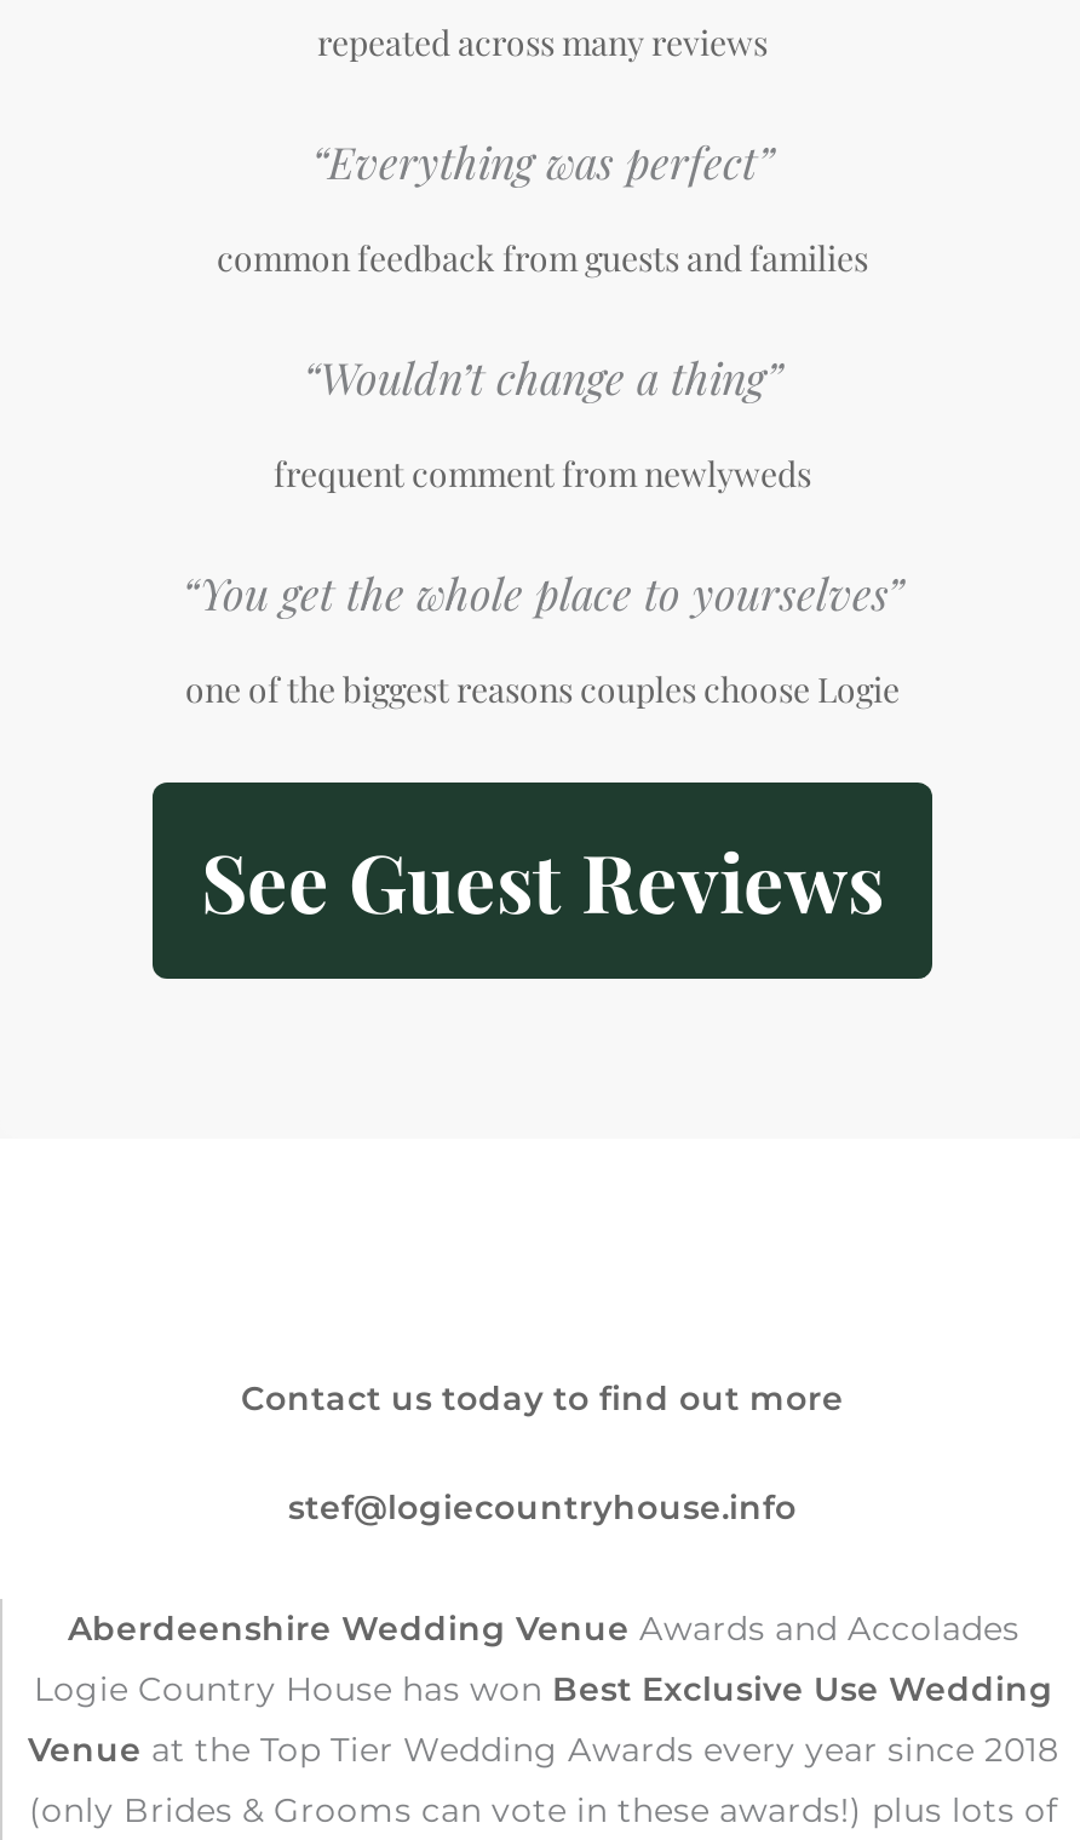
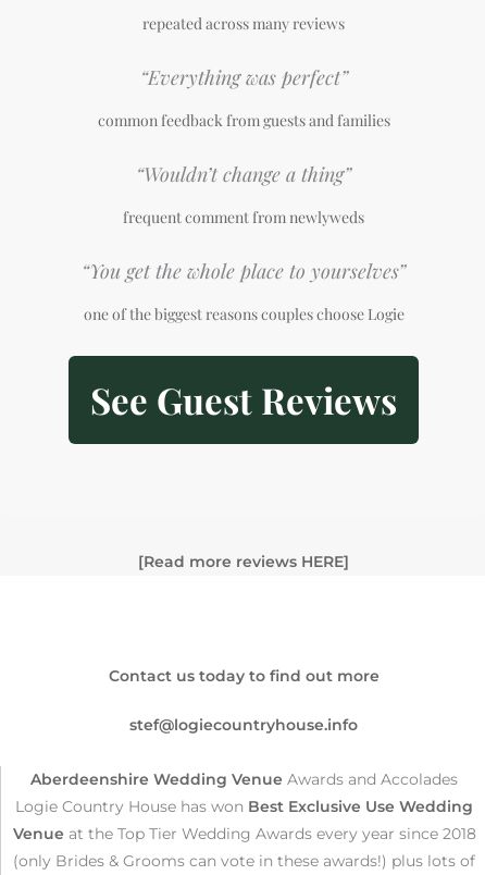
none -> [138,553,349,570] [Read more reviews HERE]

